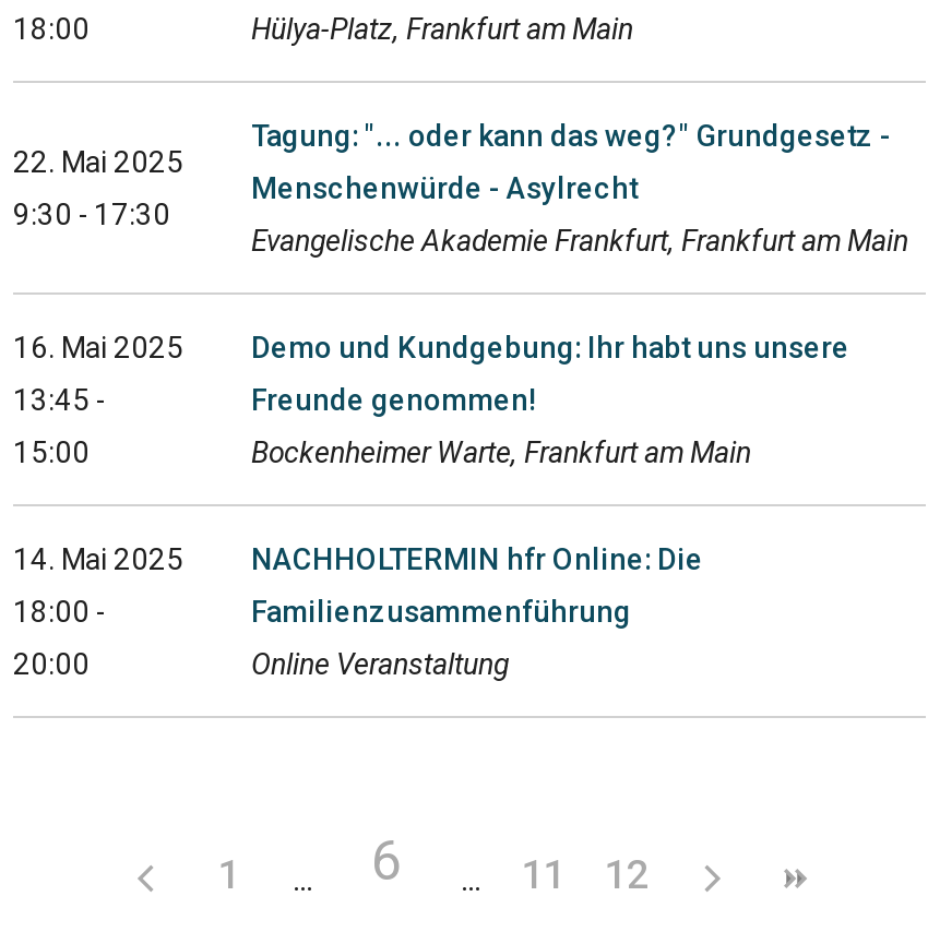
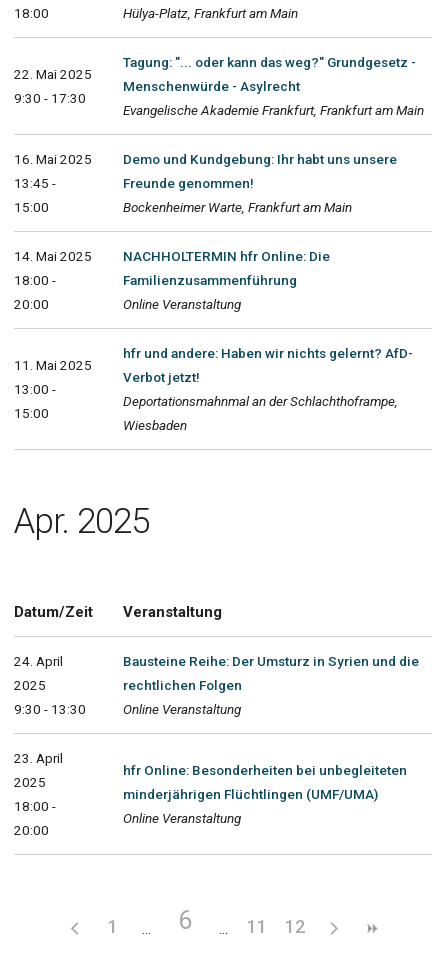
none -> [14,357,92,421] 11. Mai 2025 | 13:00 - | 15:00
none -> [14,345,413,717] hfr und andere: Haben wir nichts gelernt? AfD- | Verbot jetzt! | Deportationsmahnmal an der Schlachthoframpe, | Wiesbaden | Apr. 2025 | Datum/Zeit | Veranstaltung | 24. April | 2025 | 9:30 - 13:30
none -> [14,653,419,838] Bausteine Reihe: Der Umsturz in Syrien und die | rechtlichen Folgen | Online Veranstaltung | 23. April | 2025 | 18:00 - | 20:00
none -> [123,762,407,826] hfr Online: Besonderheiten bei unbegleiteten | minderjährigen Flüchtlingen (UMF/UMA) | Online Veranstaltung

